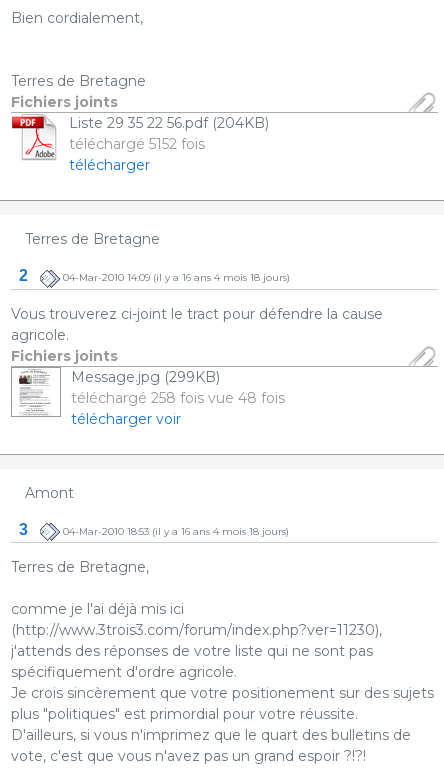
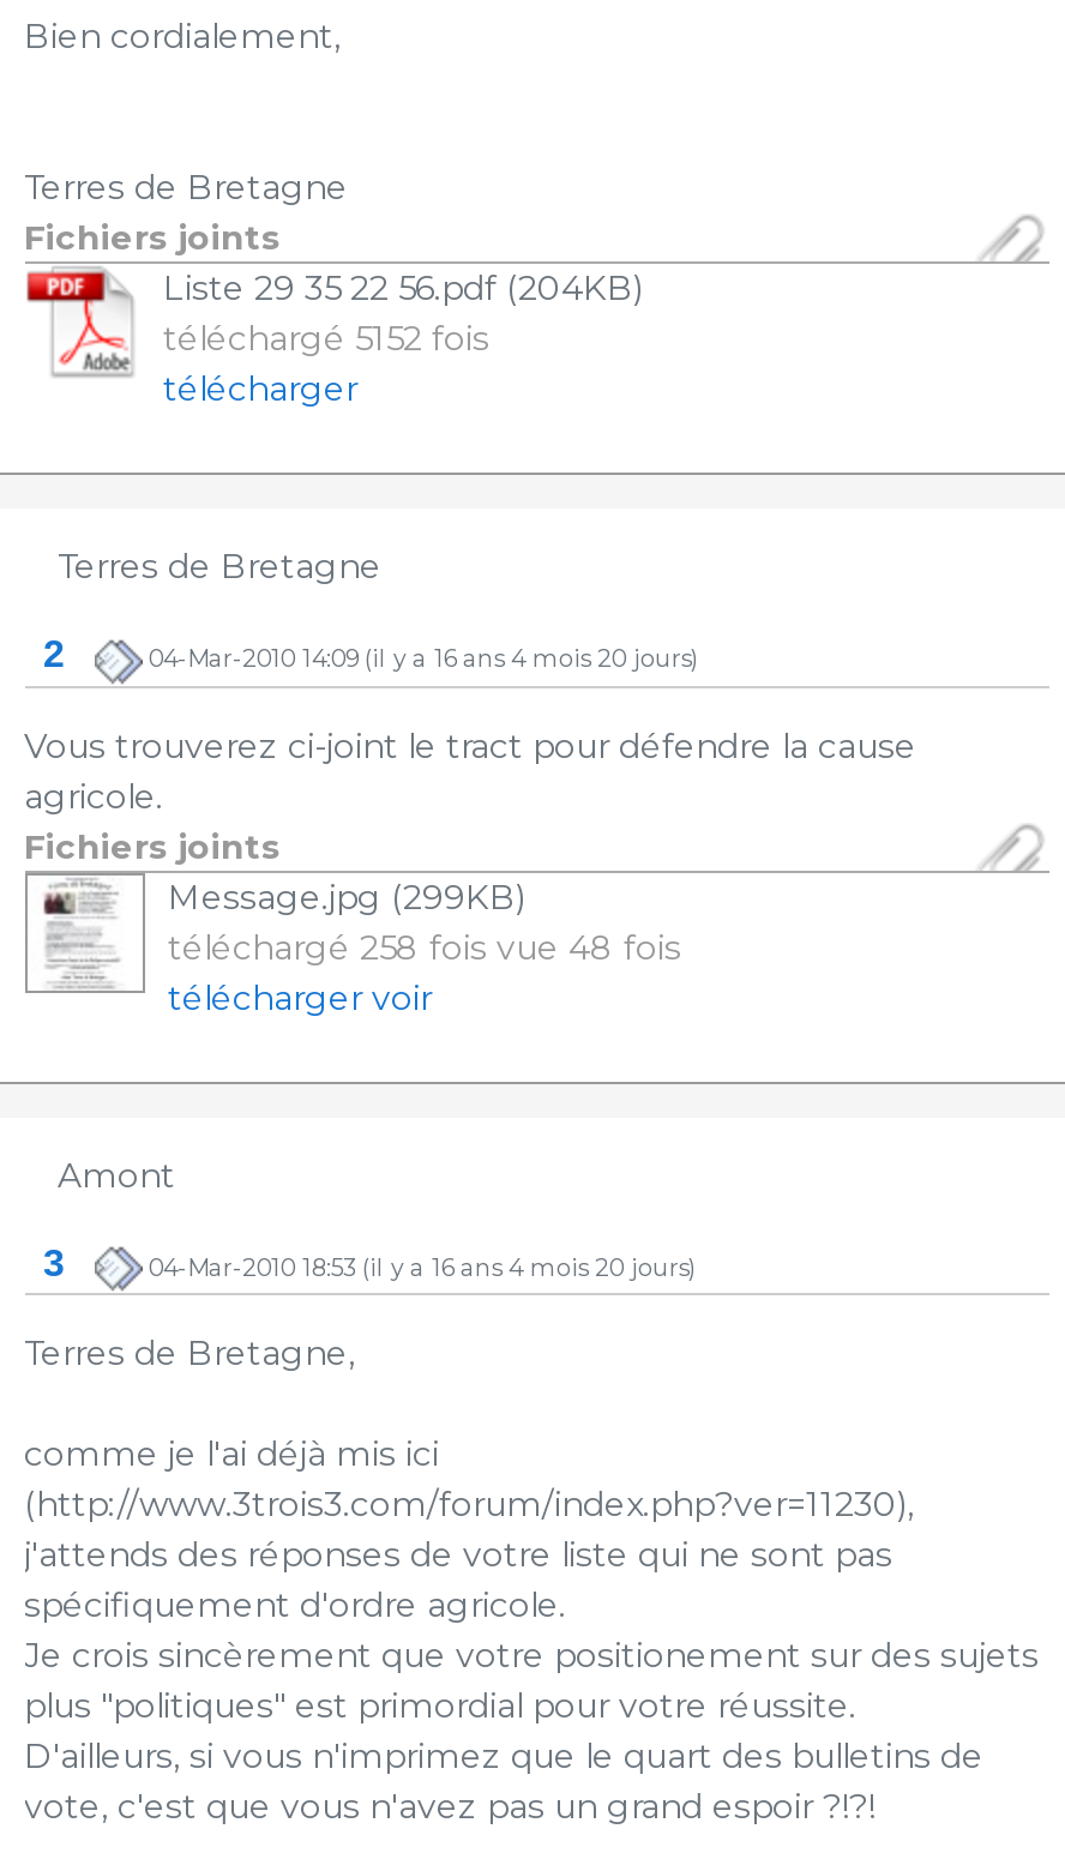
[62,272,289,283] 04-Mar-2010 14:09 (il y a 16 ans 4 mois 18 jours) -> [149,646,698,673] 04-Mar-2010 14:09 (il y a 16 ans 4 mois 20 jours)
[62,526,288,537] 04-Mar-2010 18:53 (il y a 16 ans 4 mois 18 jours) -> [149,1254,696,1280] 04-Mar-2010 18:53 (il y a 16 ans 4 mois 20 jours)

